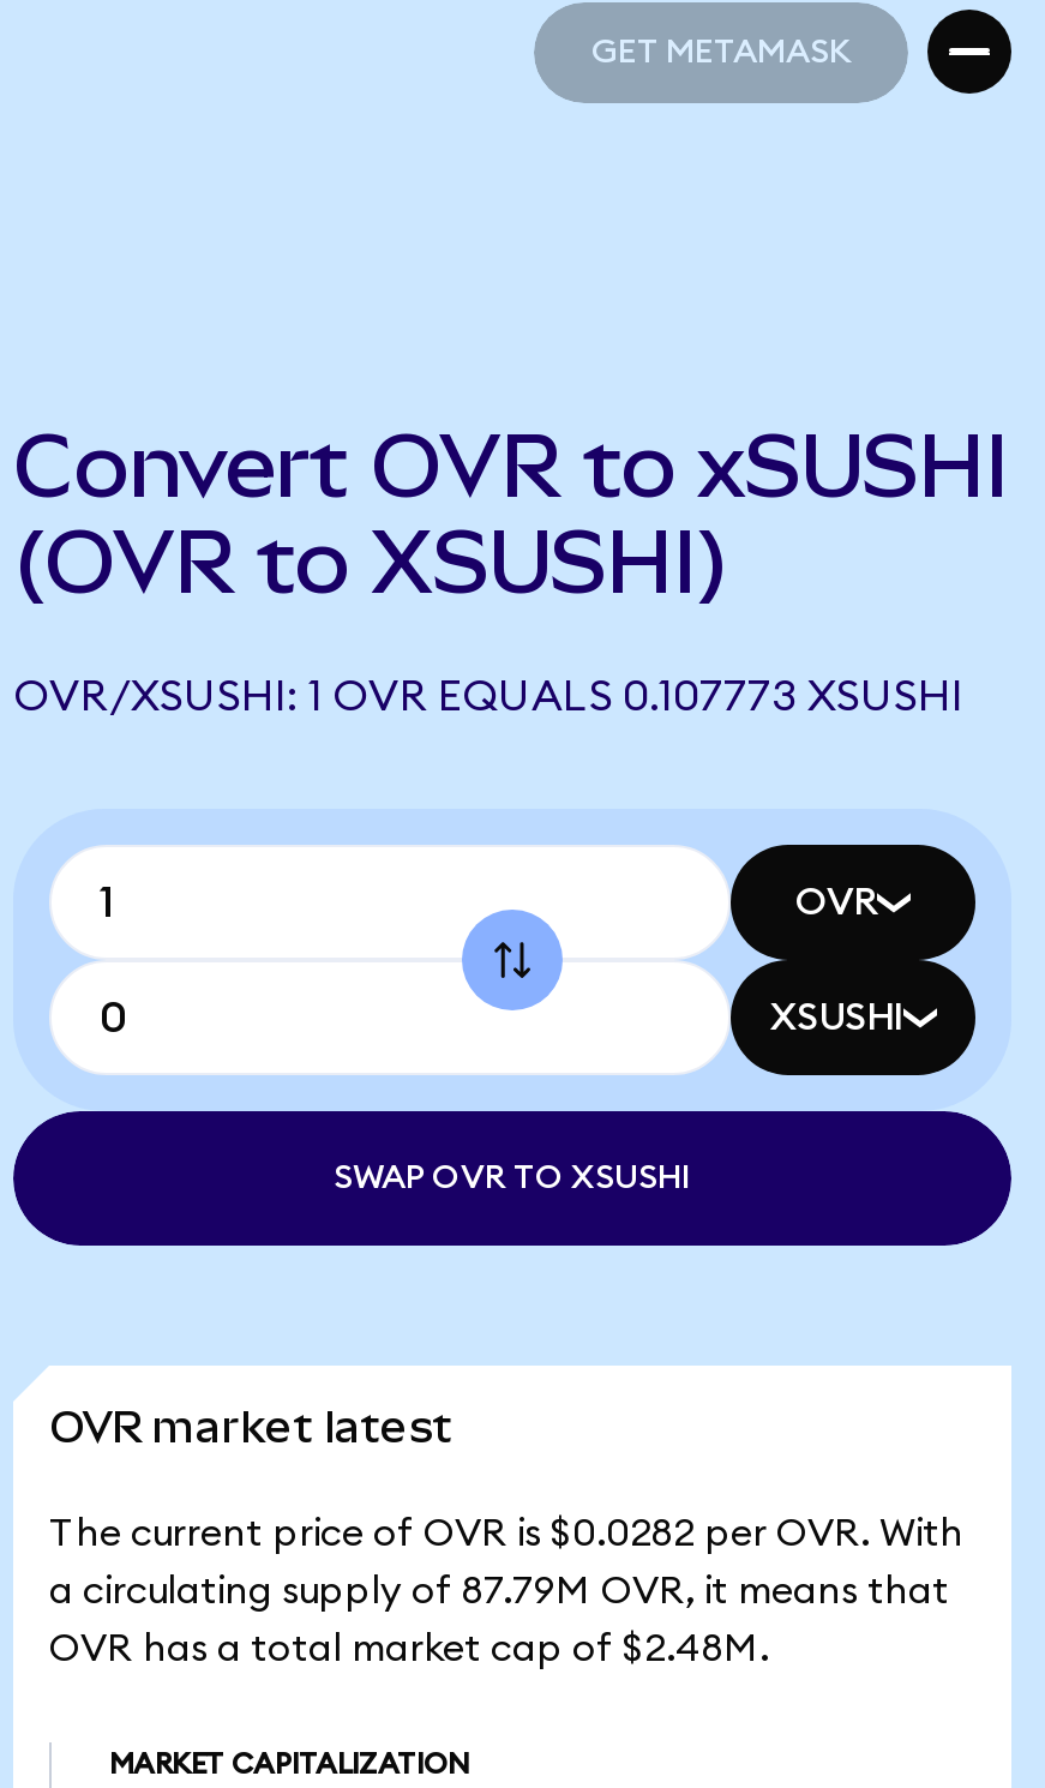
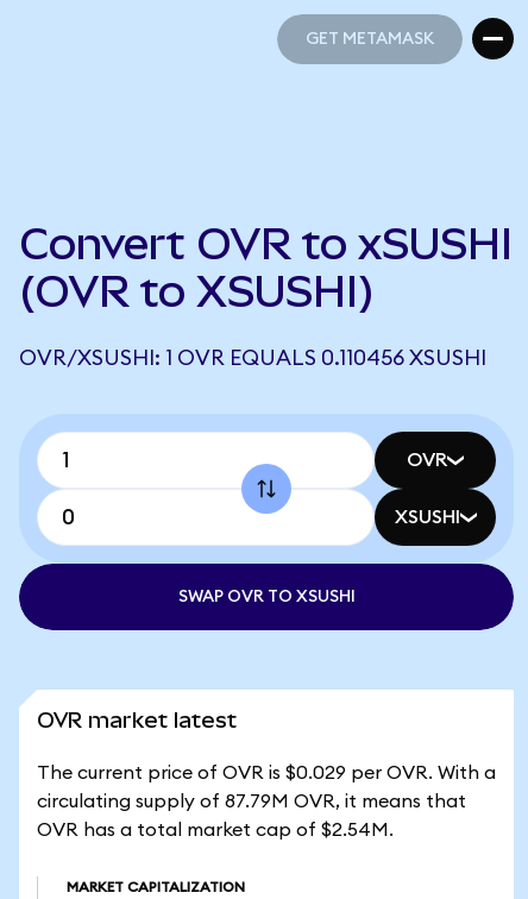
[13,674,963,718] OVR/XSUSHI: 1 OVR EQUALS 0.107773 XSUSHI -> [19,347,486,369] OVR/XSUSHI: 1 OVR EQUALS 0.110456 XSUSHI
[49,1514,963,1553] The current price of OVR is $0.0282 per OVR. With -> [37,763,496,782] The current price of OVR is $0.029 per OVR. With a
[49,1572,949,1610] a circulating supply of 87.79M OVR, it means that -> [37,792,466,811] circulating supply of 87.79M OVR, it means that
[49,1630,769,1668] OVR has a total market cap of $2.48M. -> [37,821,394,840] OVR has a total market cap of $2.54M.

